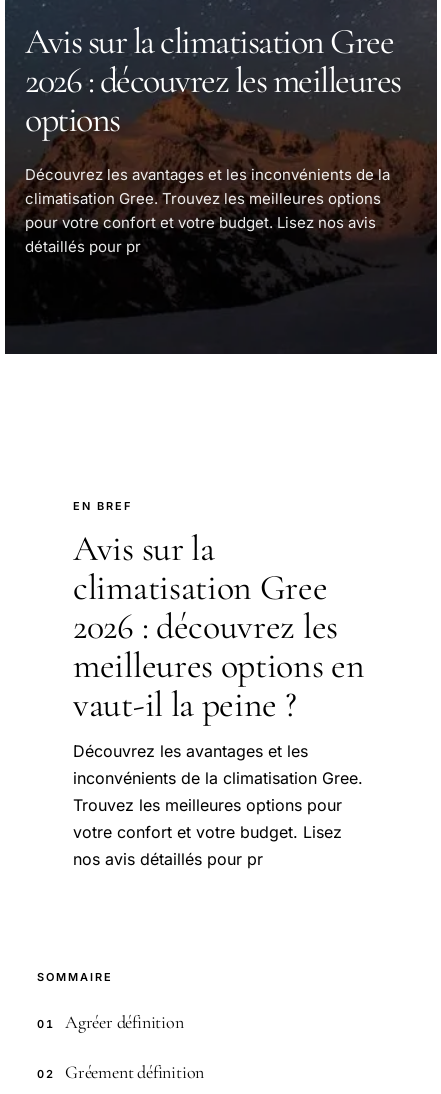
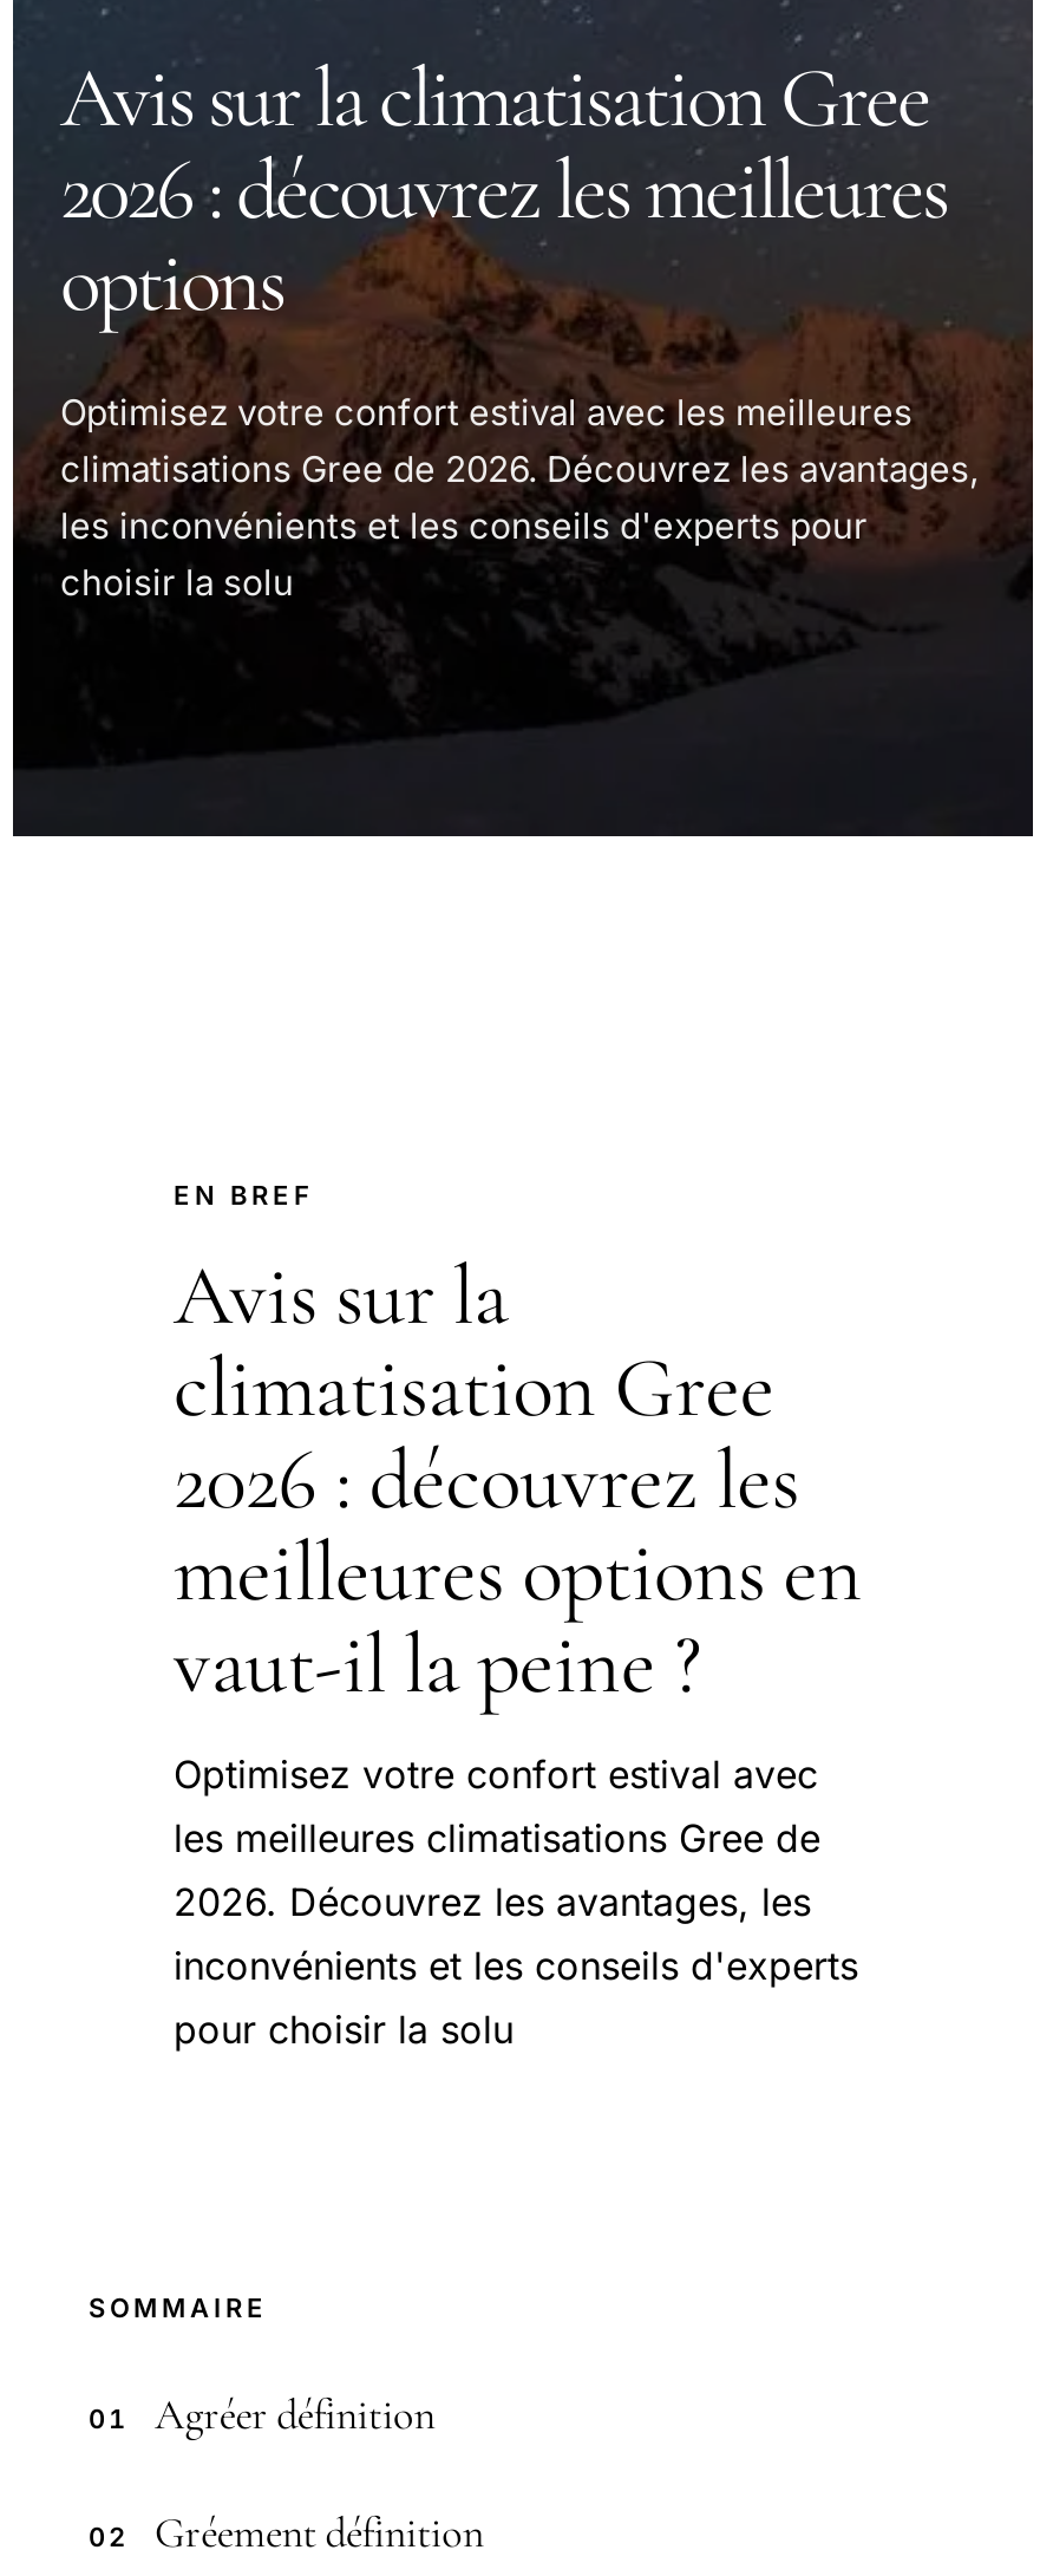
[25,165,390,256] Découvrez les avantages et les inconvénients de la | climatisation Gree. Trouvez les meilleures options | pour votre confort et votre budget. Lisez nos avis | détaillés pour pr -> [60,390,979,605] Optimisez votre confort estival avec les meilleures | climatisations Gree de 2026. Découvrez les avantages, | les inconvénients et les conseils d'experts pour | choisir la solu
[73,741,363,869] Découvrez les avantages et les | inconvénients de la climatisation Gree. | Trouvez les meilleures options pour | votre confort et votre budget. Lisez | nos avis détaillés pour pr -> [174,1750,858,2053] Optimisez votre confort estival avec | les meilleures climatisations Gree de | 2026. Découvrez les avantages, les | inconvénients et les conseils d'experts | pour choisir la solu

